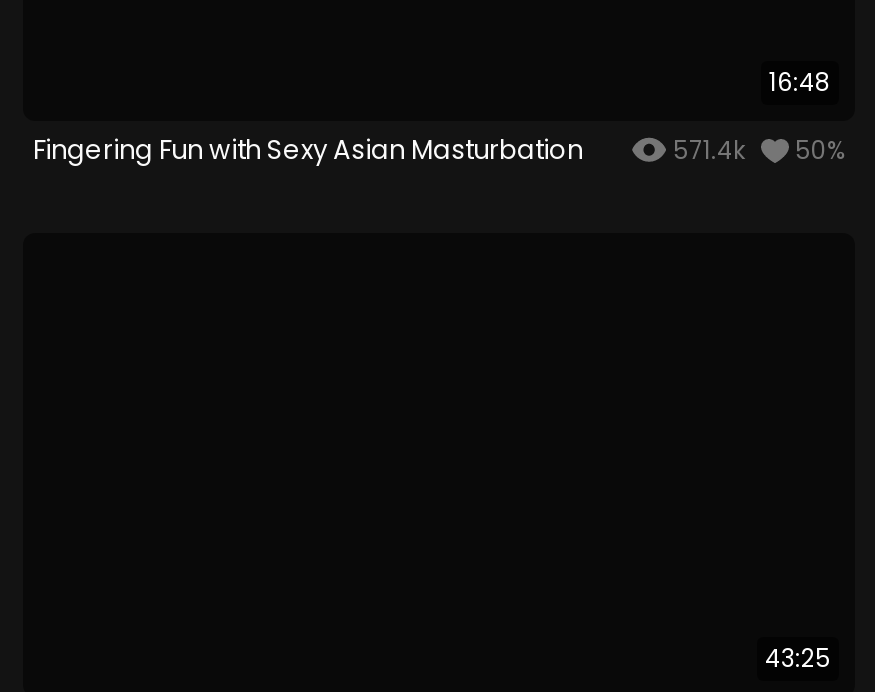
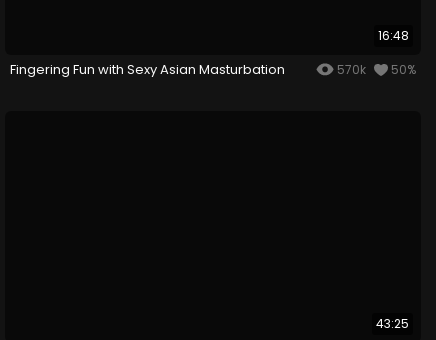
[667,134,845,168] 571.4k 50% -> [334,61,416,78] 570k 50%

